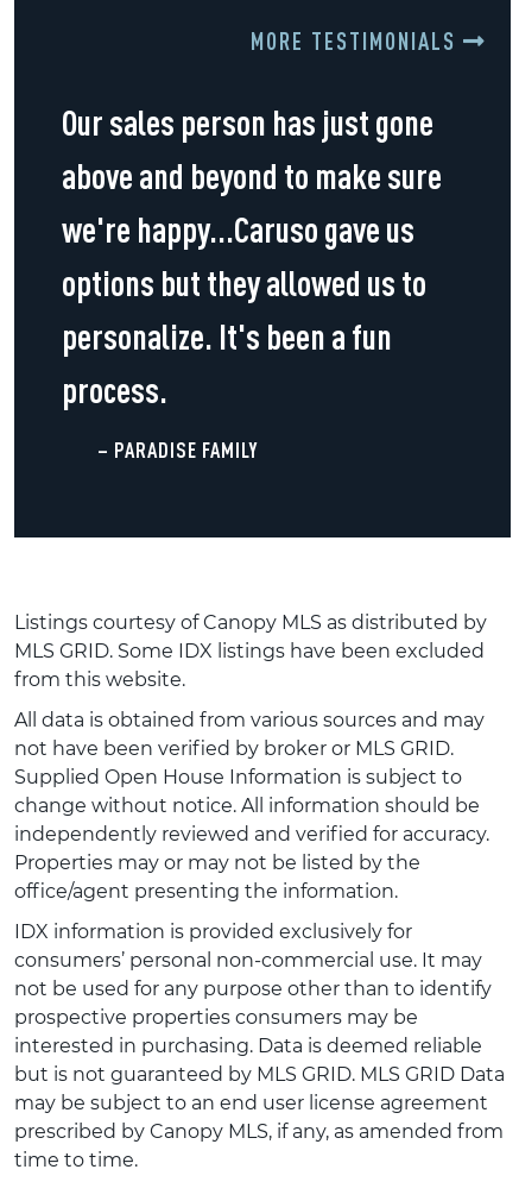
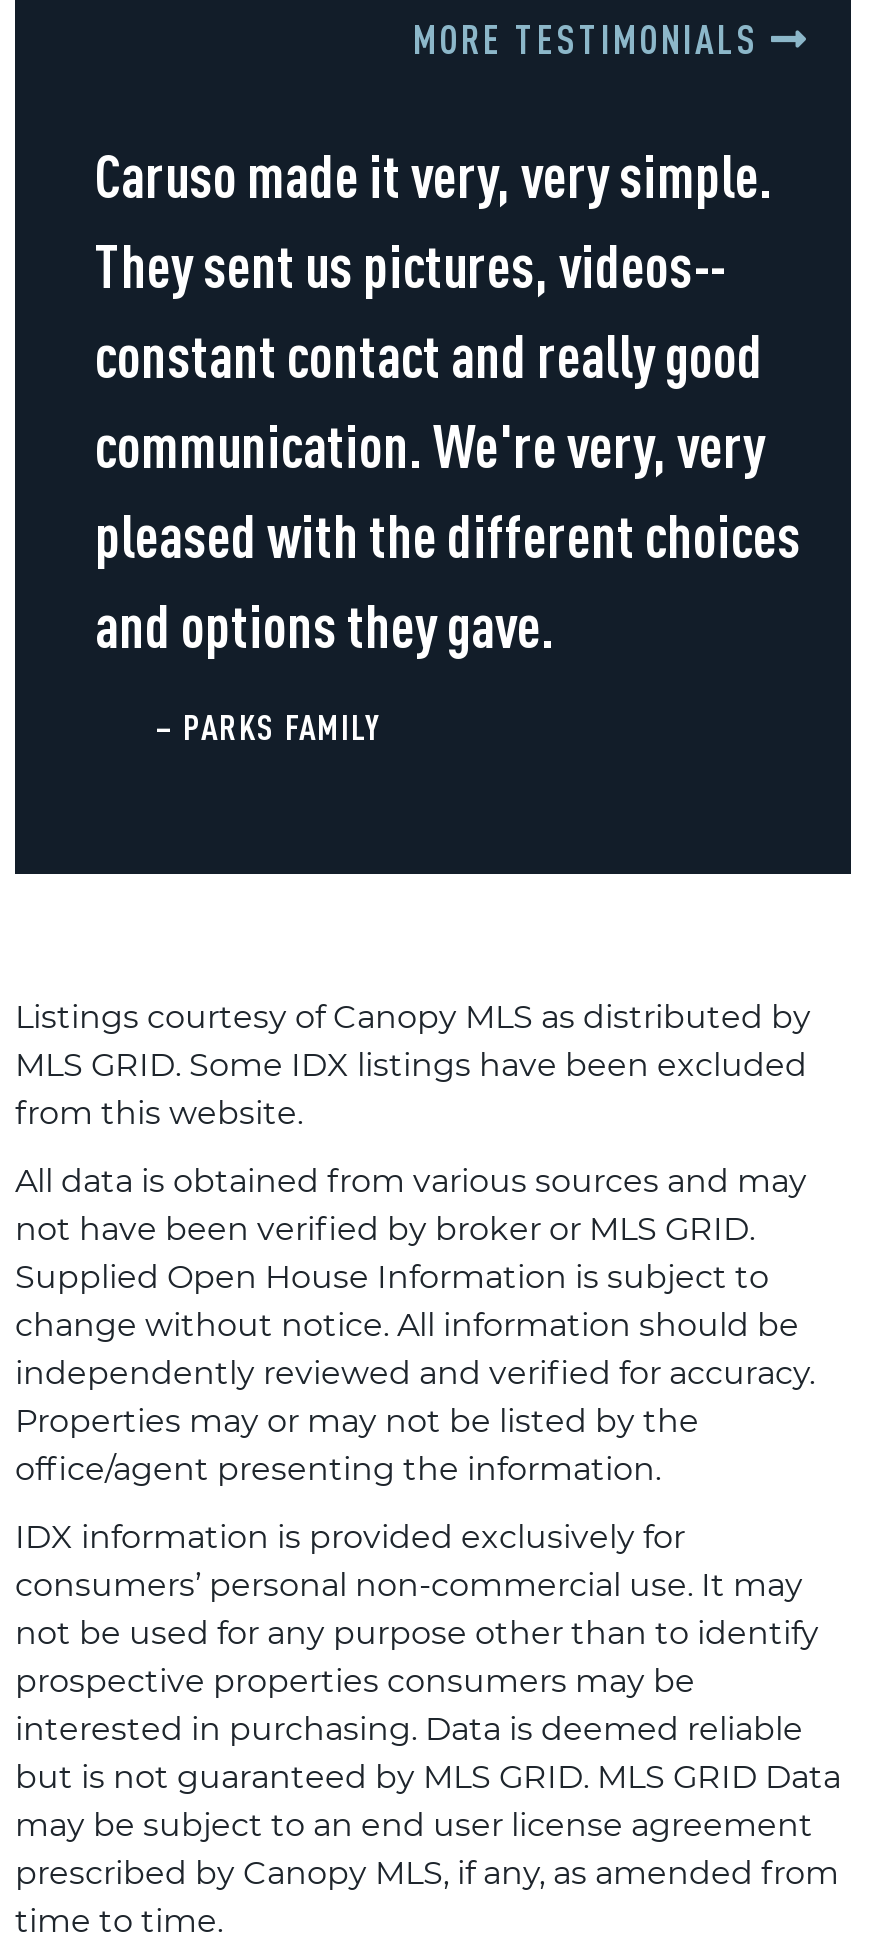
[62,102,442,411] Our sales person has just gone | above and beyond to make sure | we're happy...Caruso gave us | options but they allowed us to | personalize. It's been a fun | process. -> [95,141,801,661] Caruso made it very, very simple. | They sent us pictures, videos-- | constant contact and really good | communication. We're very, very | pleased with the different choices | and options they gave.
[97,438,258,462] – PARADISE FAMILY -> [155,707,379,747] – PARKS FAMILY

